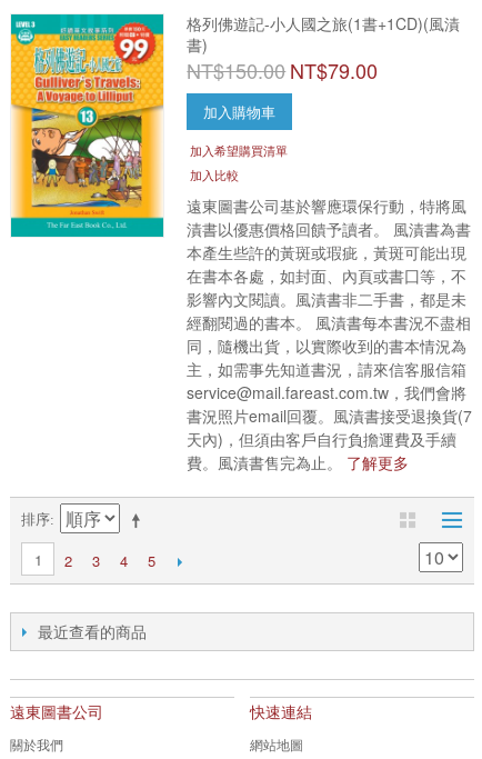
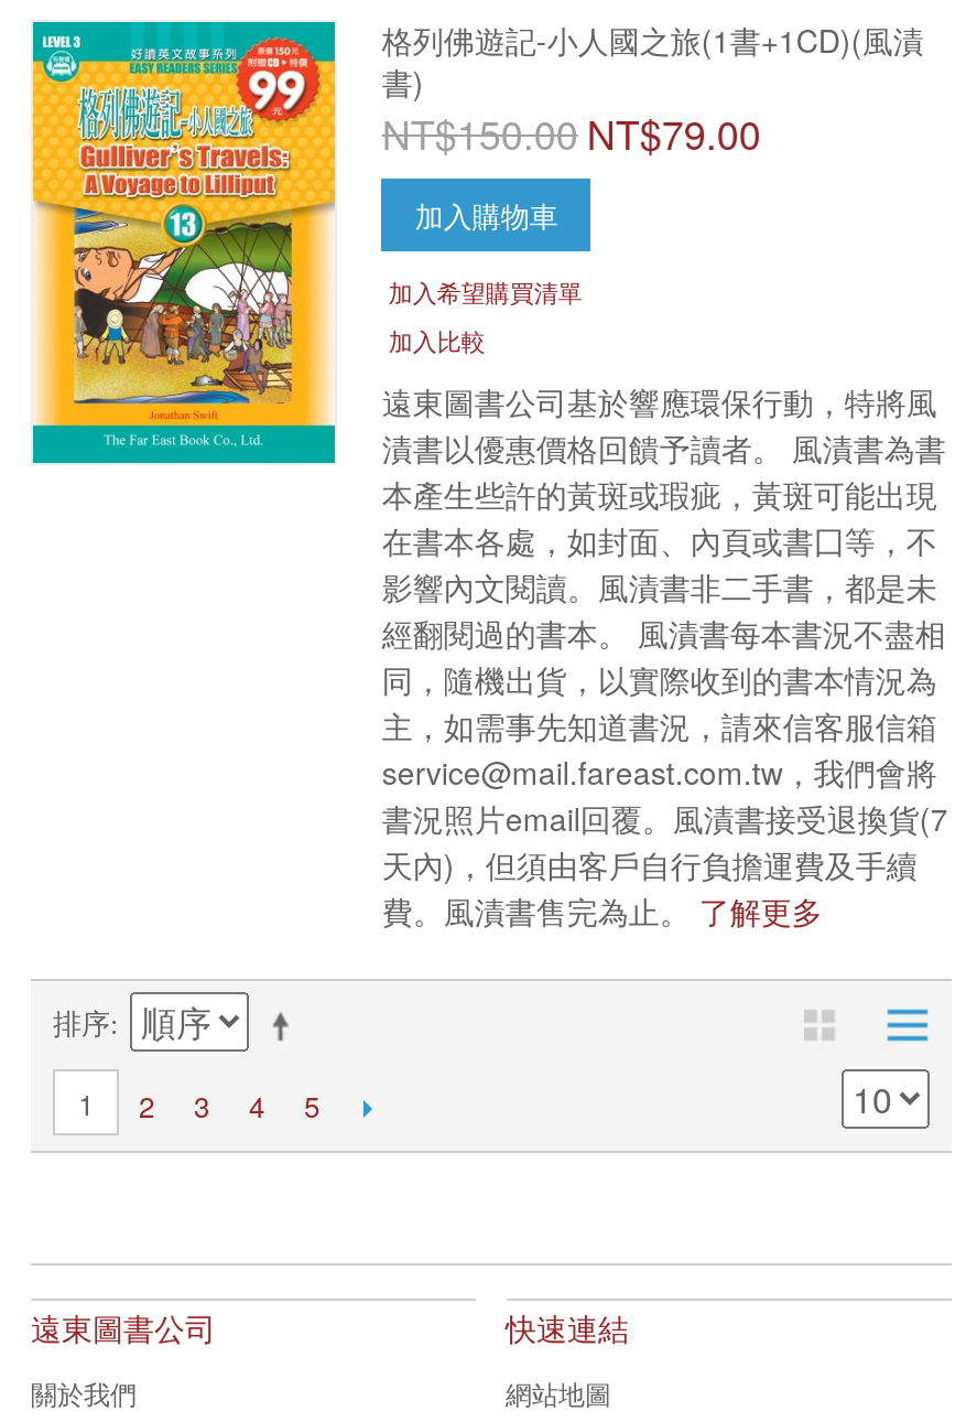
[38,620,147,642] 最近查看的商品 -> none

